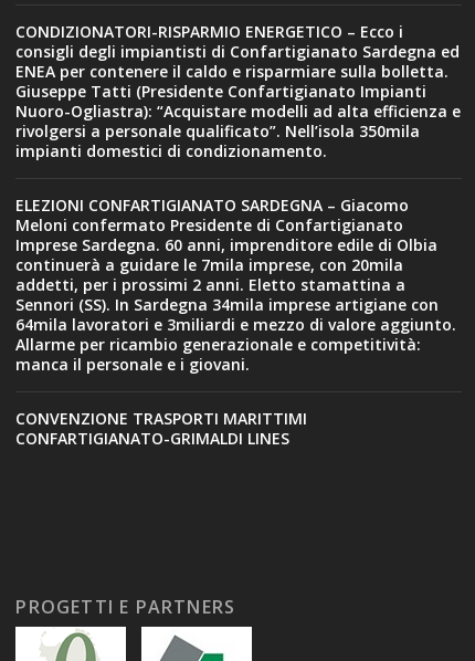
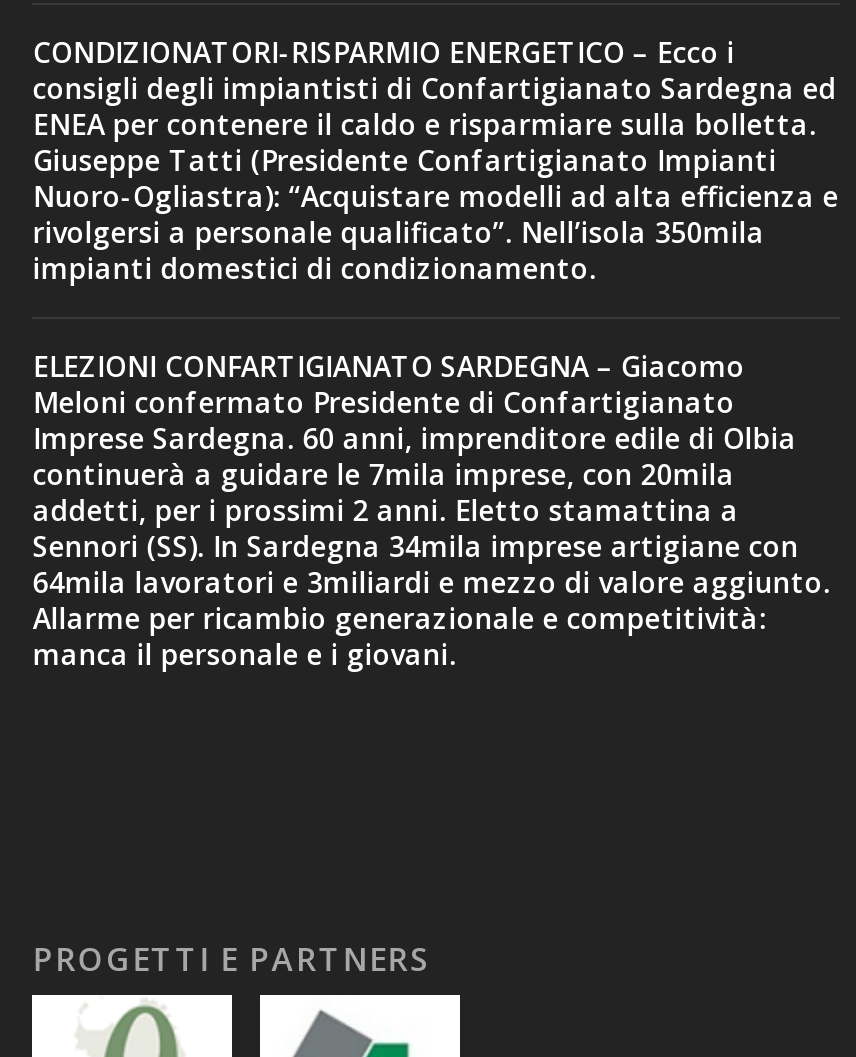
[16,408,308,449] CONVENZIONE TRASPORTI MARITTIMI | CONFARTIGIANATO-GRIMALDI LINES -> none

